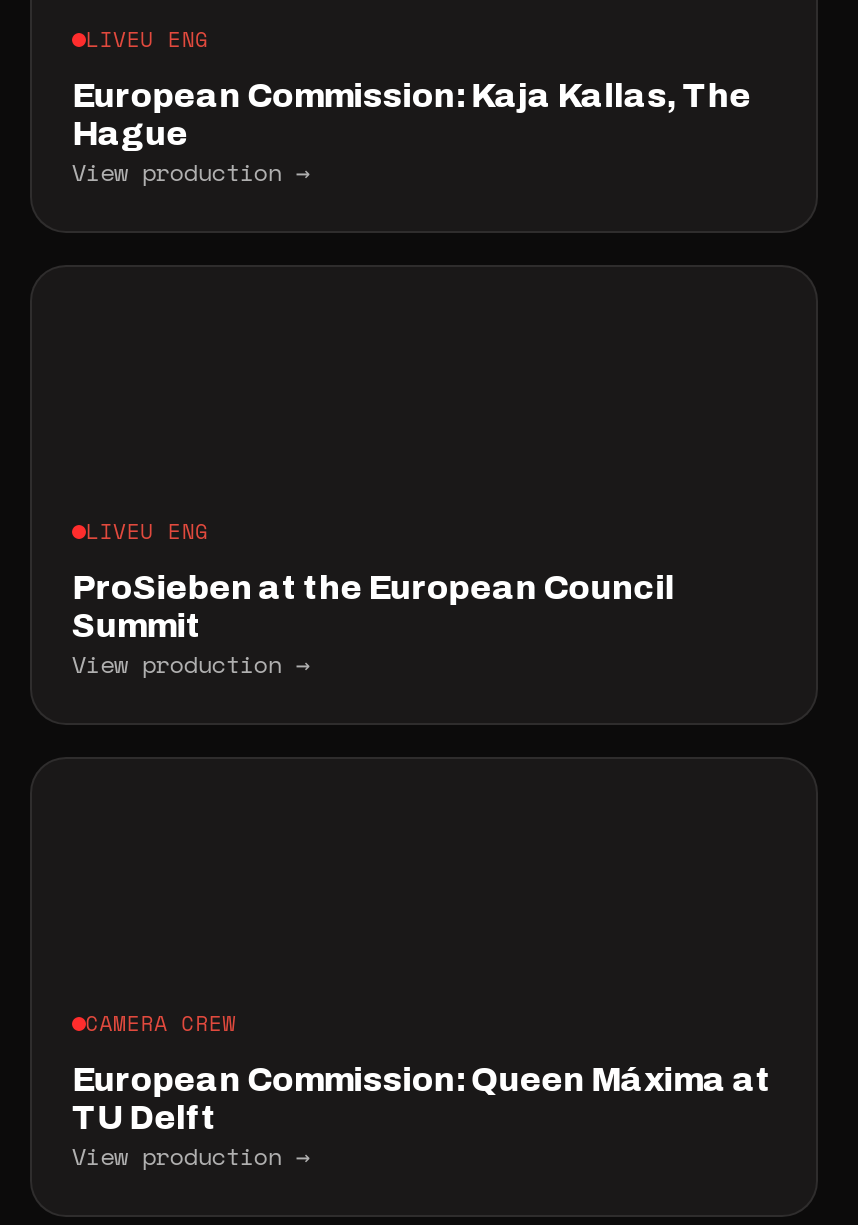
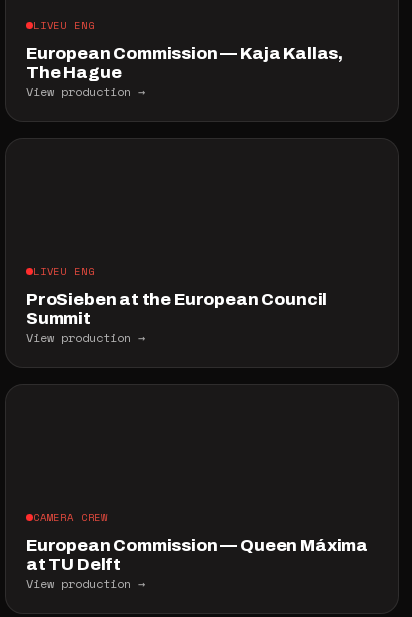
[72,78,751,154] European Commission: Kaja Kallas, The | Hague -> [26,44,343,82] European Commission — Kaja Kallas, | The Hague
[72,1062,772,1138] European Commission: Queen Máxima at | TU Delft -> [26,536,368,574] European Commission — Queen Máxima | at TU Delft

